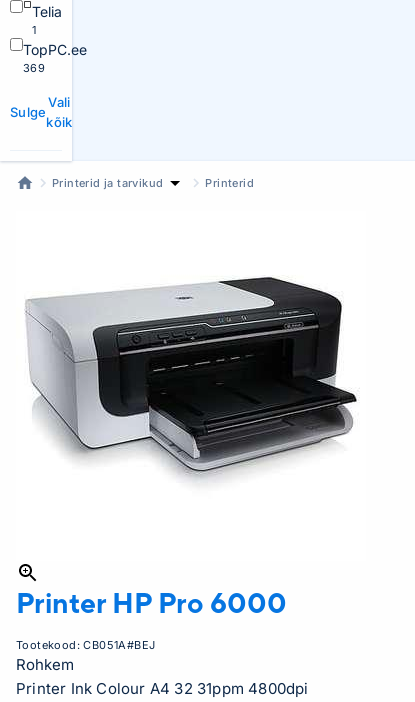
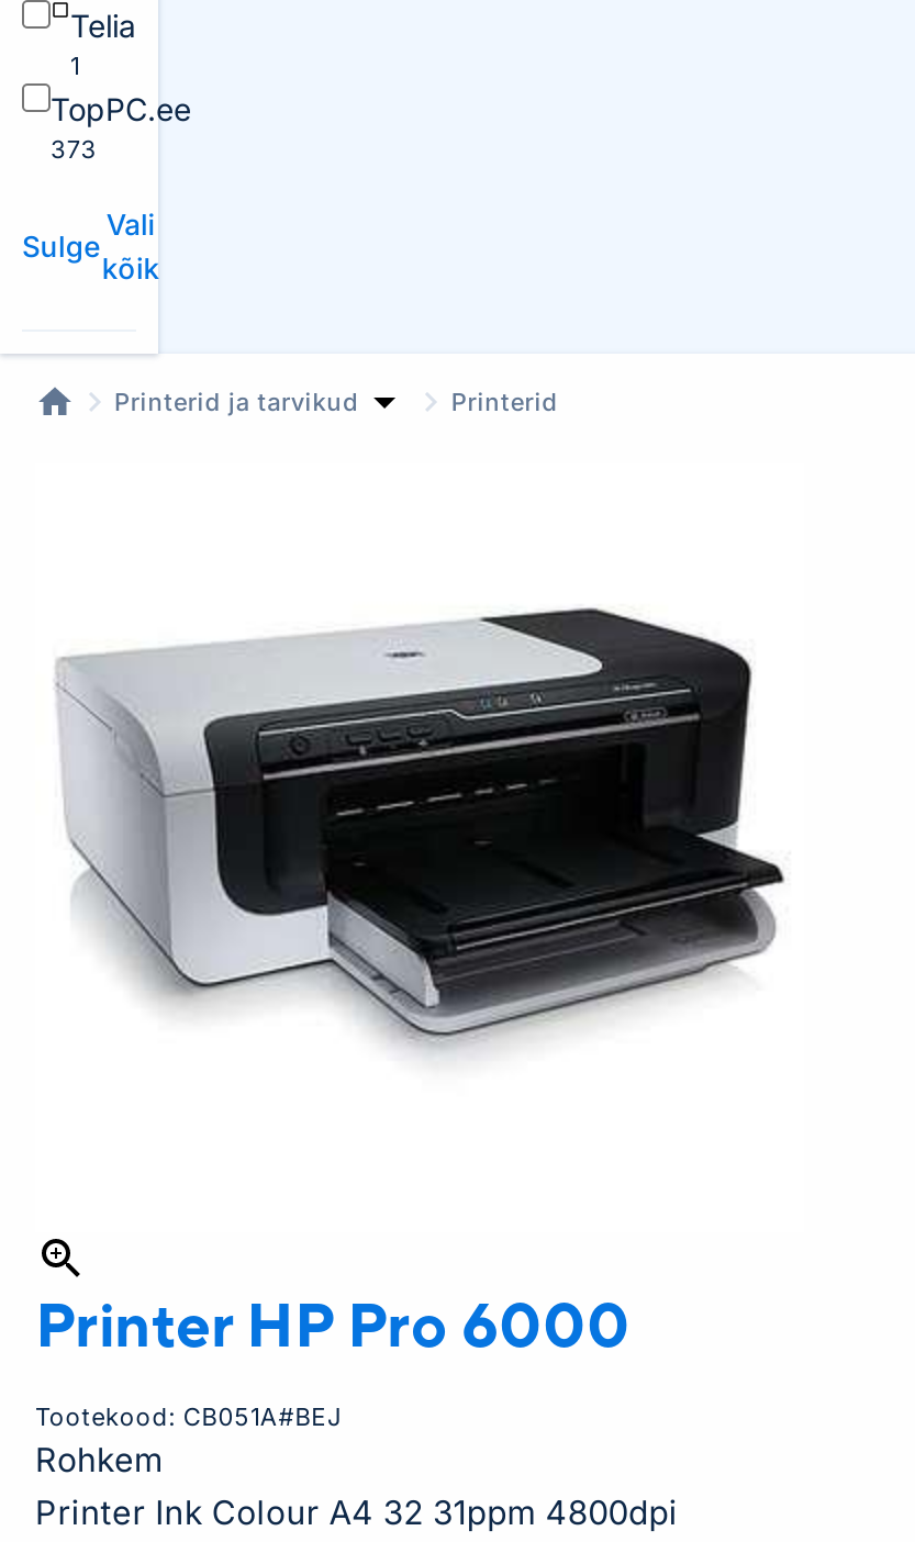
[23,61,45,75] 369 -> [51,134,97,165] 373

